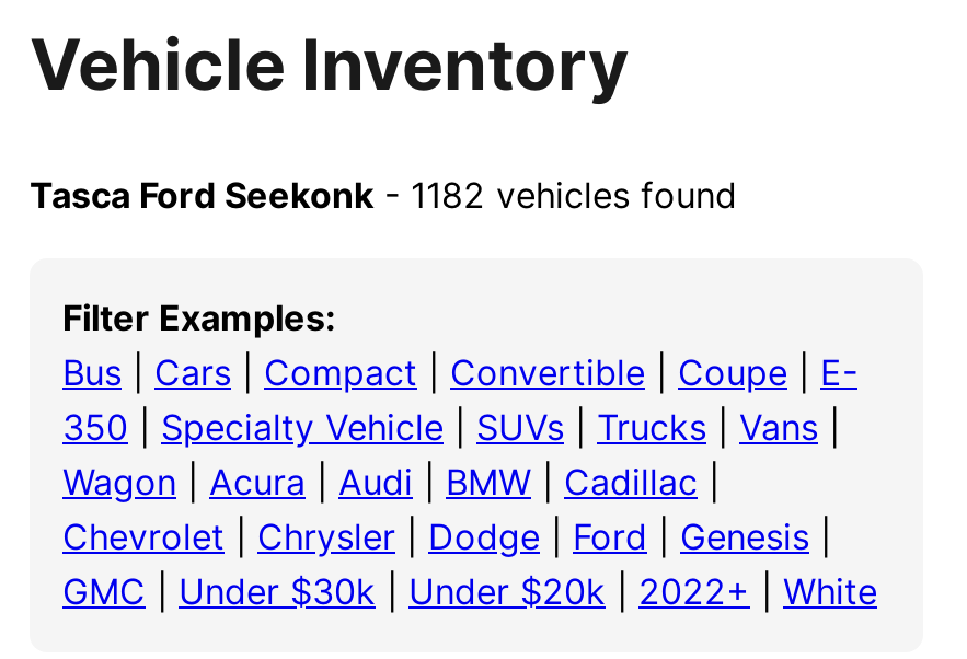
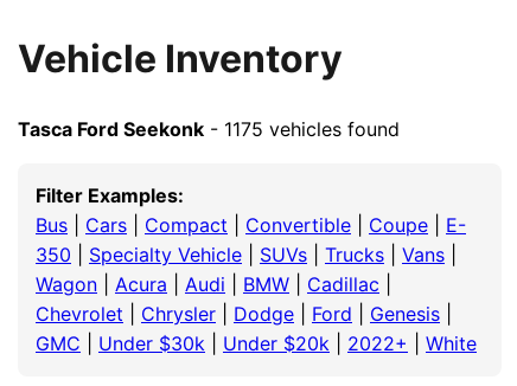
[30,173,737,217] Tasca Ford Seekonk - 1182 vehicles found -> [18,117,400,141] Tasca Ford Seekonk - 1175 vehicles found

